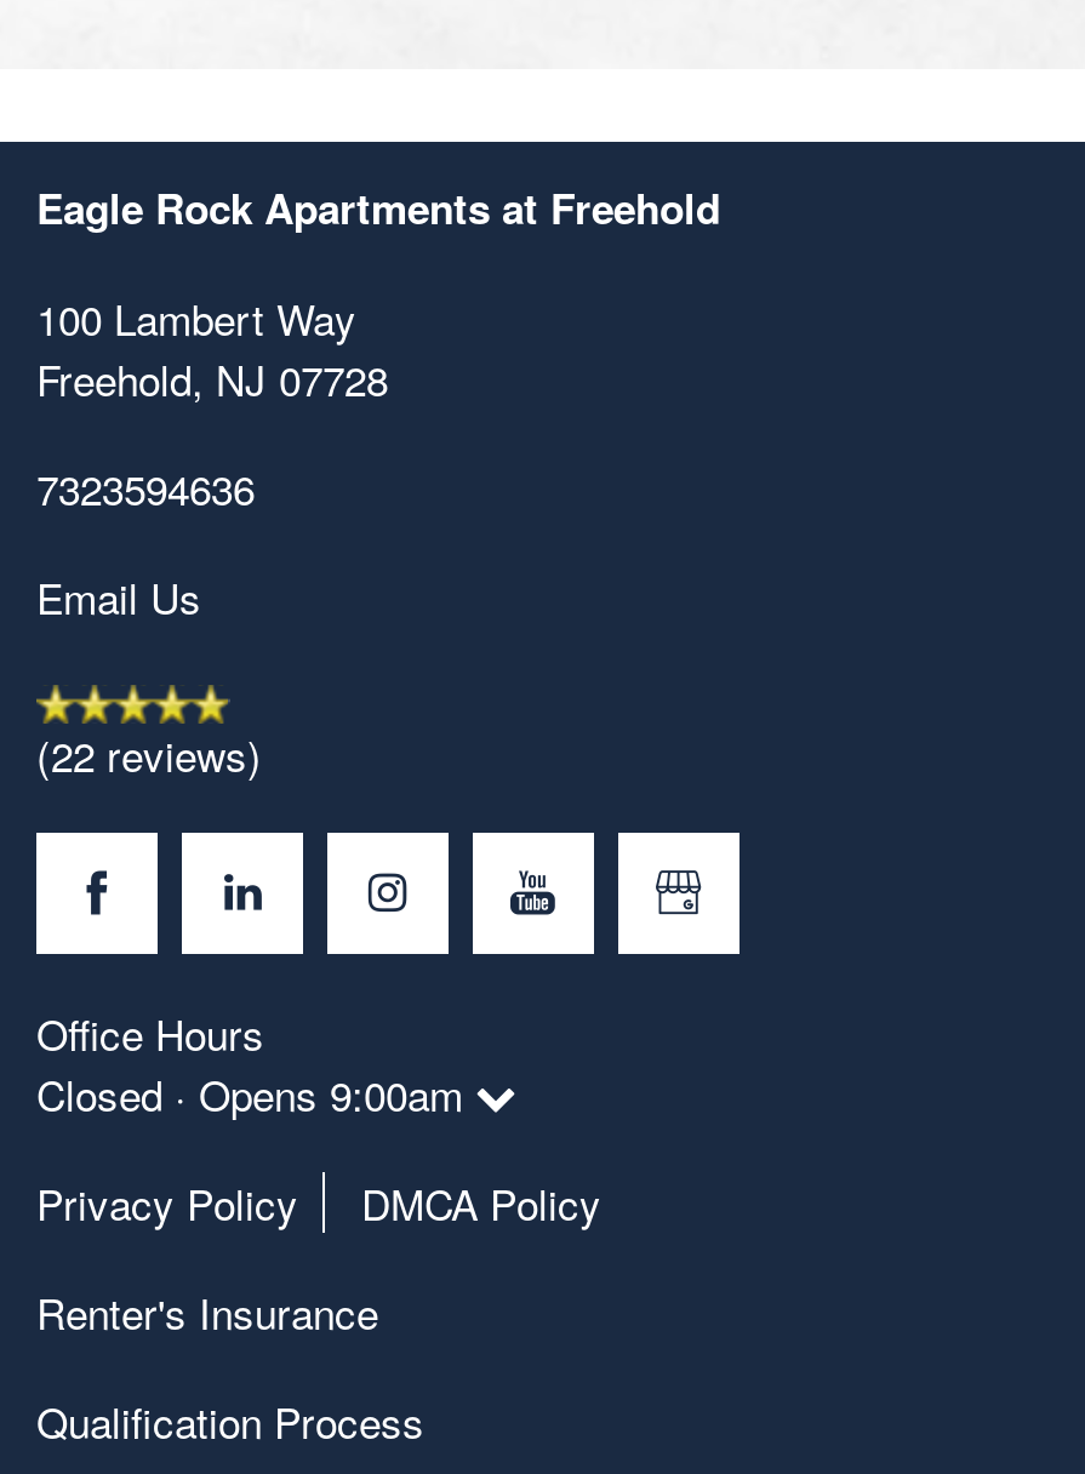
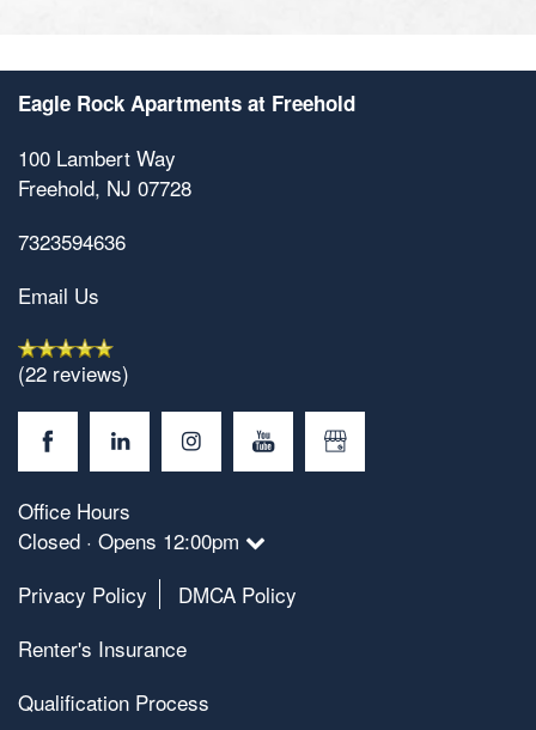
[36,1064,475,1125] Closed · Opens 9:00am -> [18,526,245,556] Closed · Opens 12:00pm

